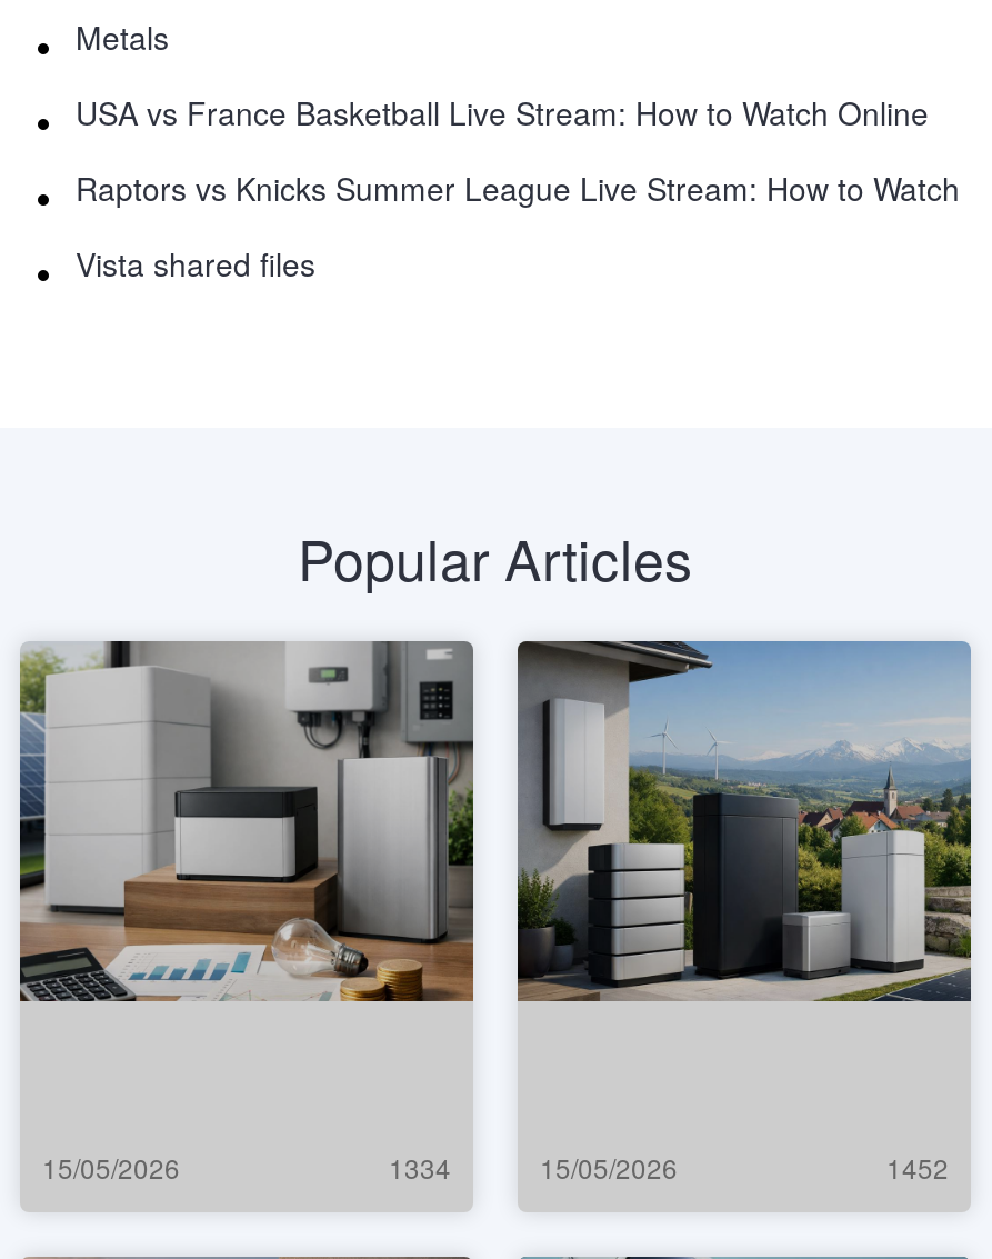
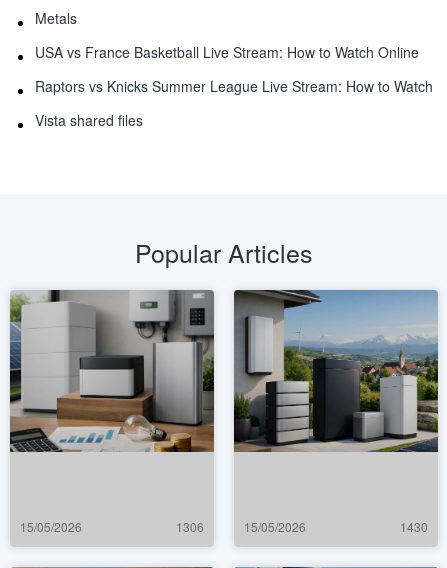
[389,1149,451,1187] 1334 -> [176,518,204,535] 1306
[886,1149,949,1187] 1452 -> [400,518,428,535] 1430

